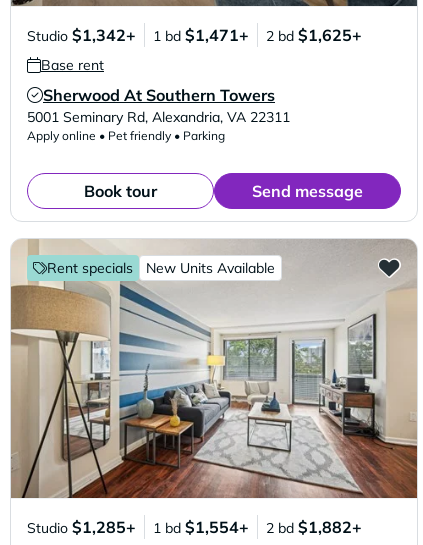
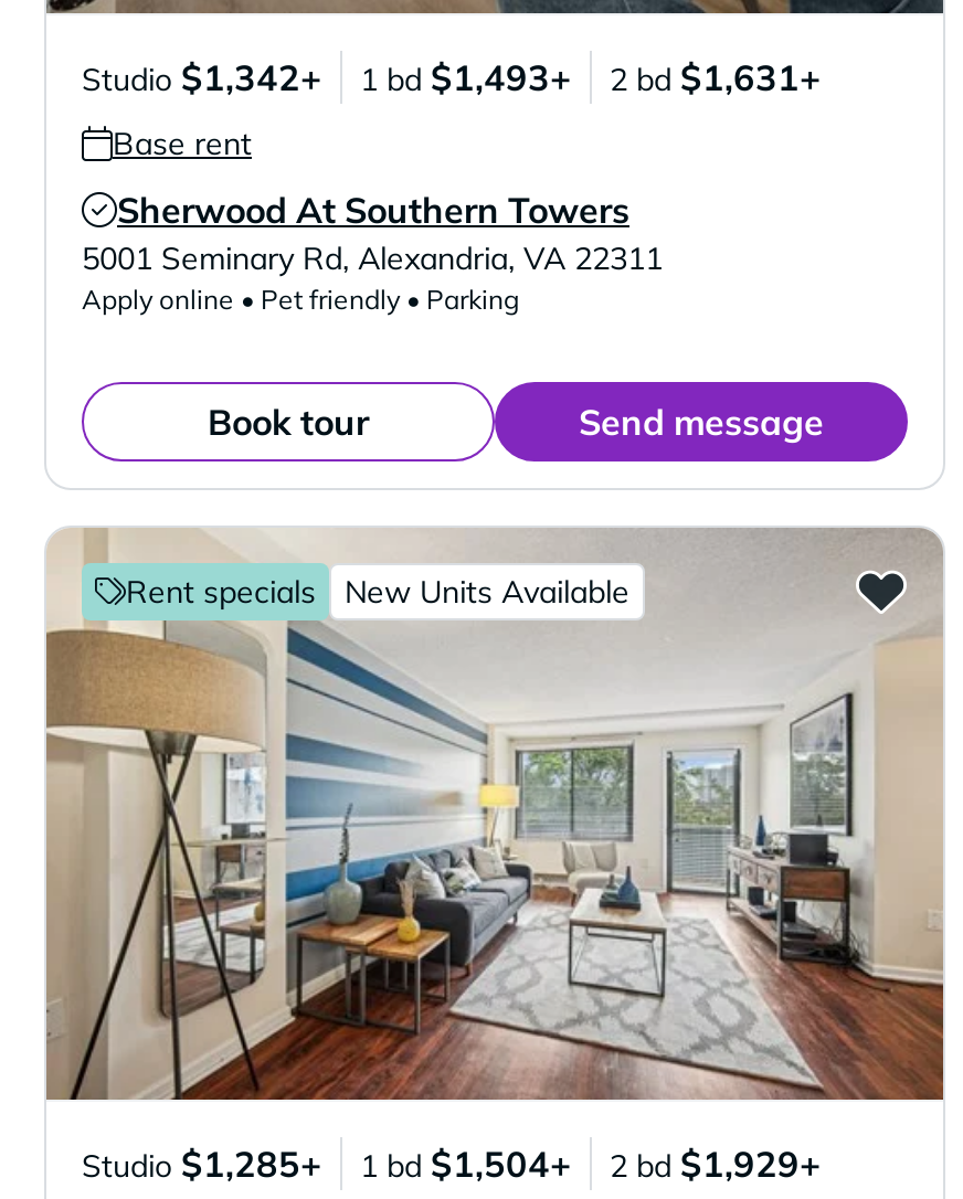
[153,25,249,45] 1 bd $1,471+ -> [360,55,572,99] 1 bd $1,493+
[266,25,362,45] 2 bd $1,625+ -> [610,55,822,99] 2 bd $1,631+
[153,517,249,537] 1 bd $1,554+ -> [360,1142,572,1186] 1 bd $1,504+
[266,517,362,537] 2 bd $1,882+ -> [610,1142,822,1186] 2 bd $1,929+

